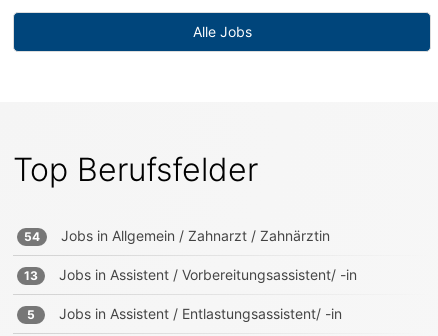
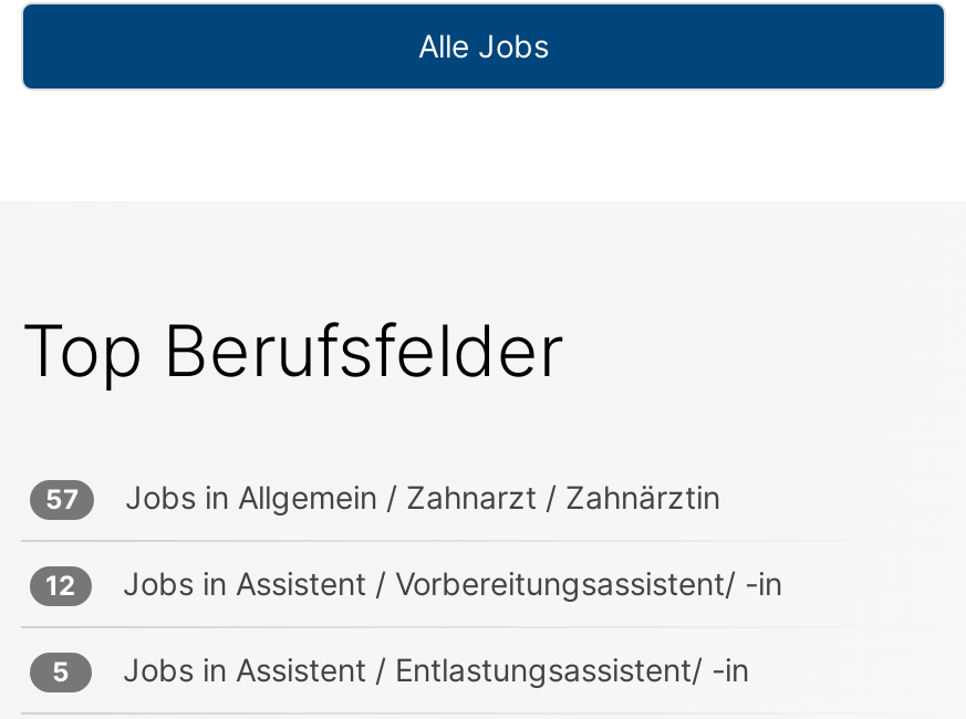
[24,227,330,244] 54 Jobs in Allgemein / Zahnarzt / Zahnärztin -> [45,478,720,516] 57 Jobs in Allgemein / Zahnarzt / Zahnärztin
[24,266,357,283] 13 Jobs in Assistent / Vorbereitungsassistent/ -in -> [45,564,782,602] 12 Jobs in Assistent / Vorbereitungsassistent/ -in

